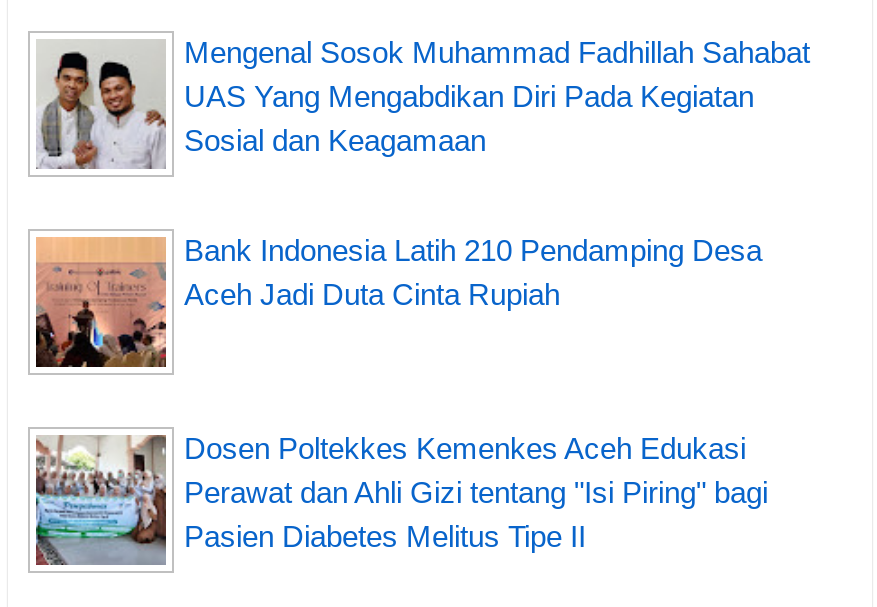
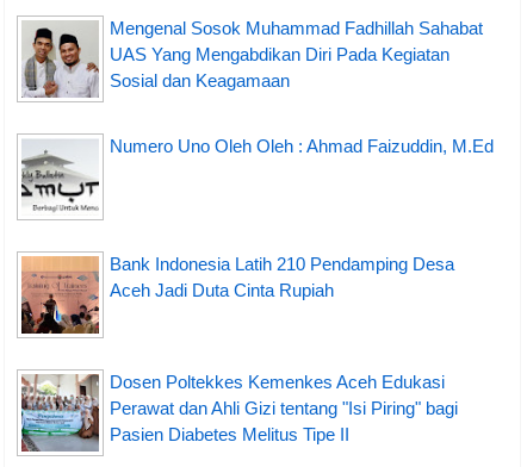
none -> [21,136,494,216] [image] | Numero Uno Oleh Oleh : Ahmad Faizuddin, M.Ed

